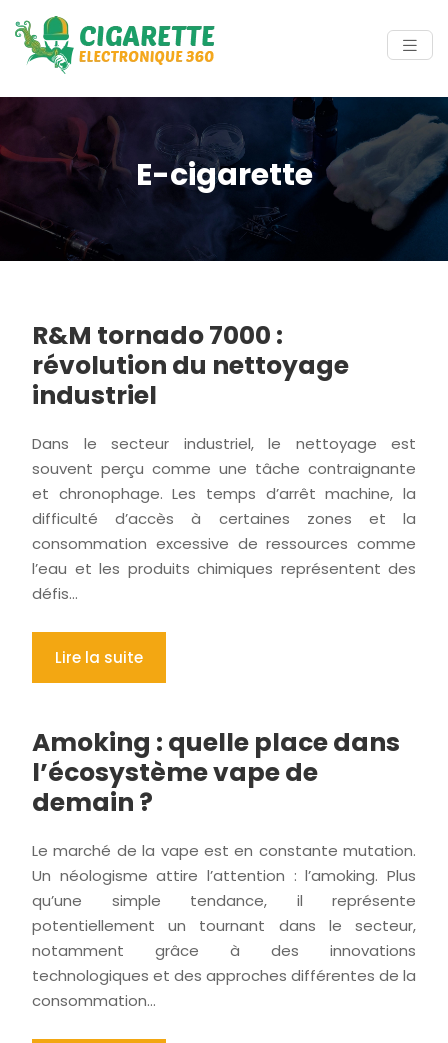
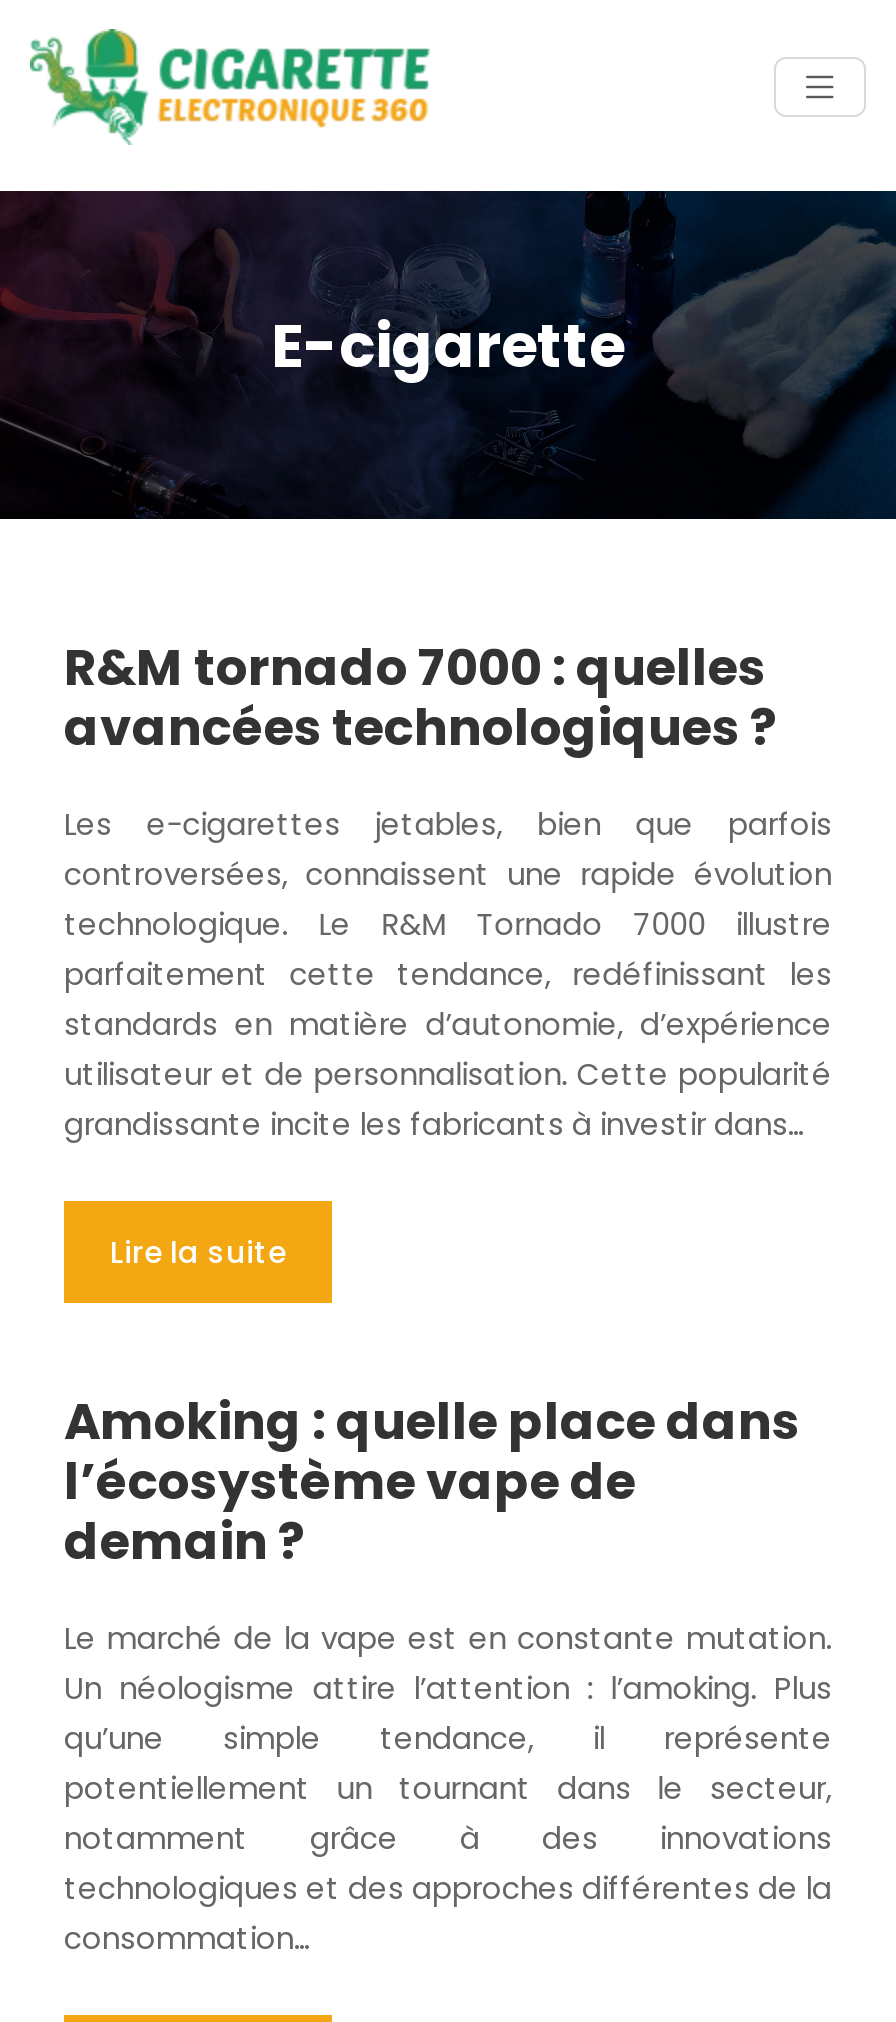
[32,318,349,413] R&M tornado 7000 : | révolution du nettoyage | industriel -> [64,633,778,763] R&M tornado 7000 : quelles | avancées technologiques ?
[32,433,416,604] Dans le secteur industriel, le nettoyage est | souvent perçu comme une tâche contraignante | et chronophage. Les temps d’arrêt machine, la | difficulté d’accès à certaines zones et la | consommation excessive de ressources comme | l’eau et les produits chimiques représentent des | défis… -> [64,803,832,1145] Les e-cigarettes jetables, bien que parfois | controversées, connaissent une rapide évolution | technologique. Le R&M Tornado 7000 illustre | parfaitement cette tendance, redéfinissant les | standards en matière d’autonomie, d’expérience | utilisateur et de personnalisation. Cette popularité | grandissante incite les fabricants à investir dans…

